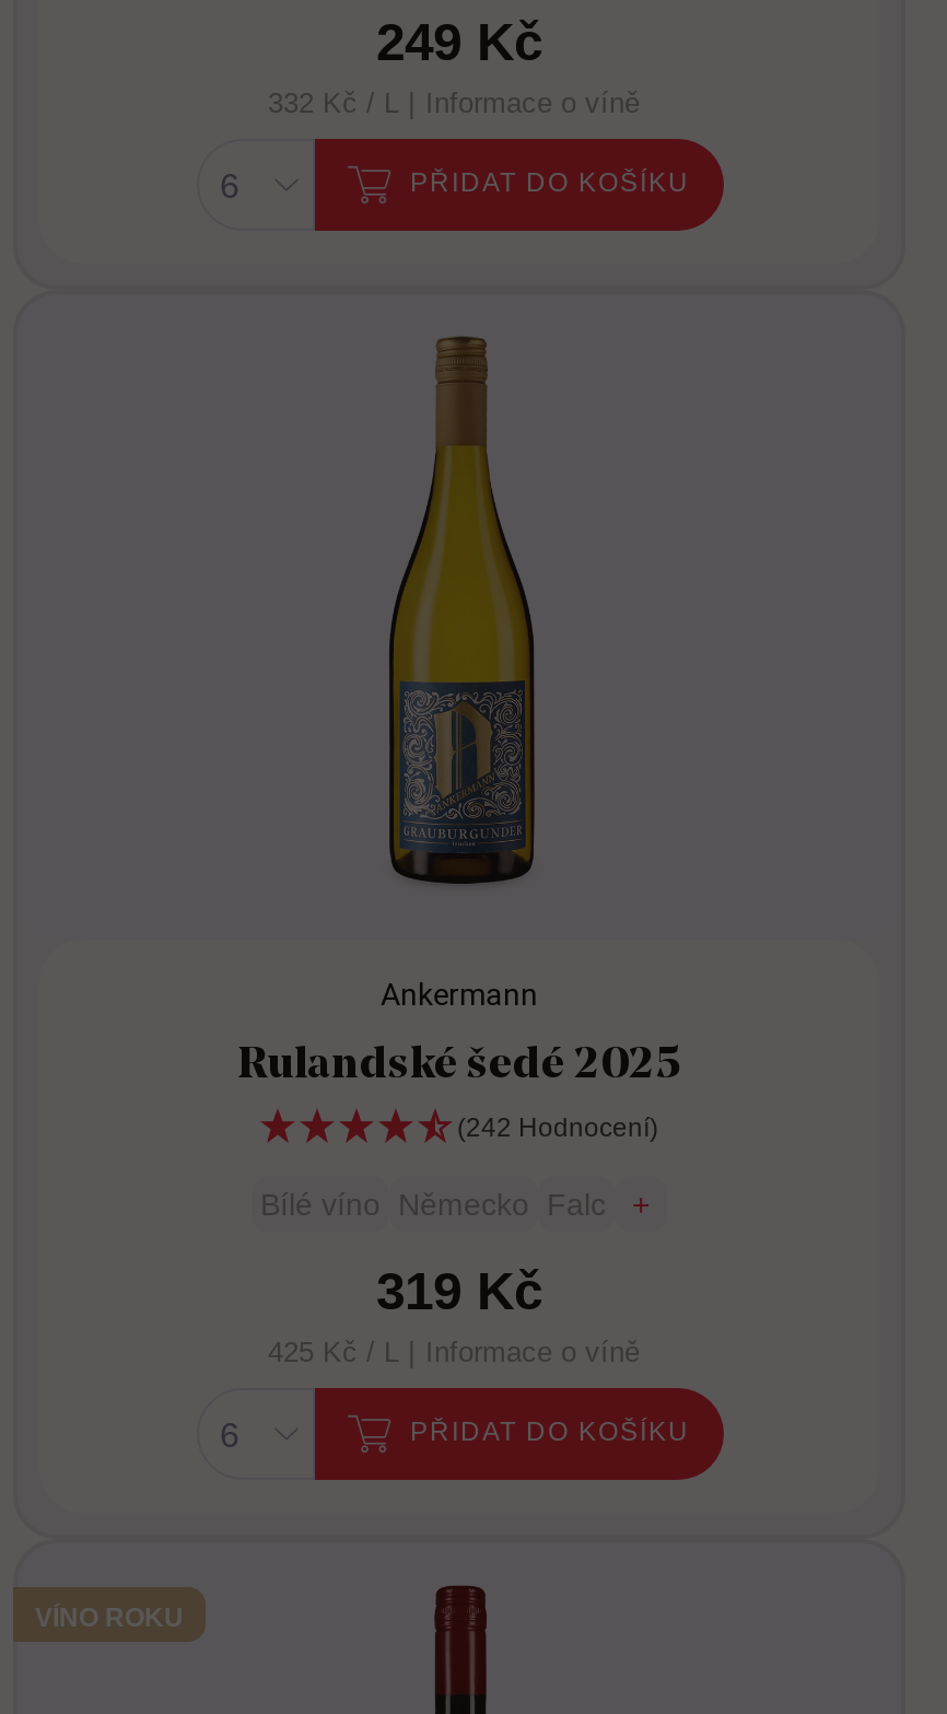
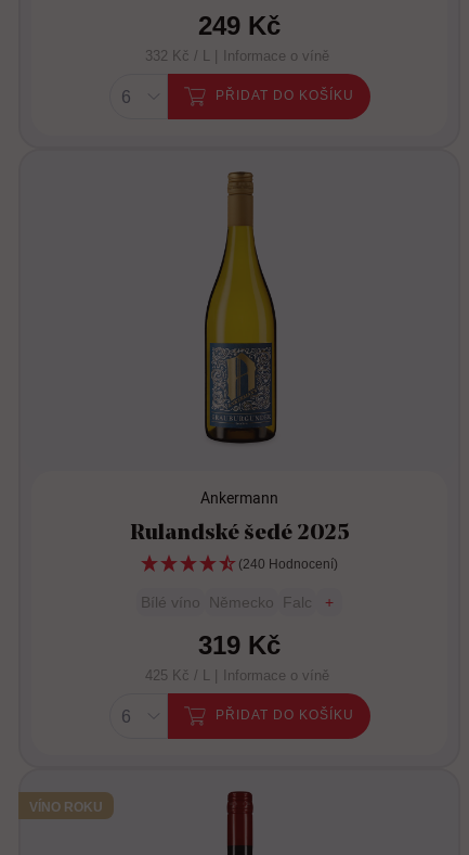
[457,1112,658,1143] (242 Hodnocení) -> [238,557,338,572] (240 Hodnocení)

